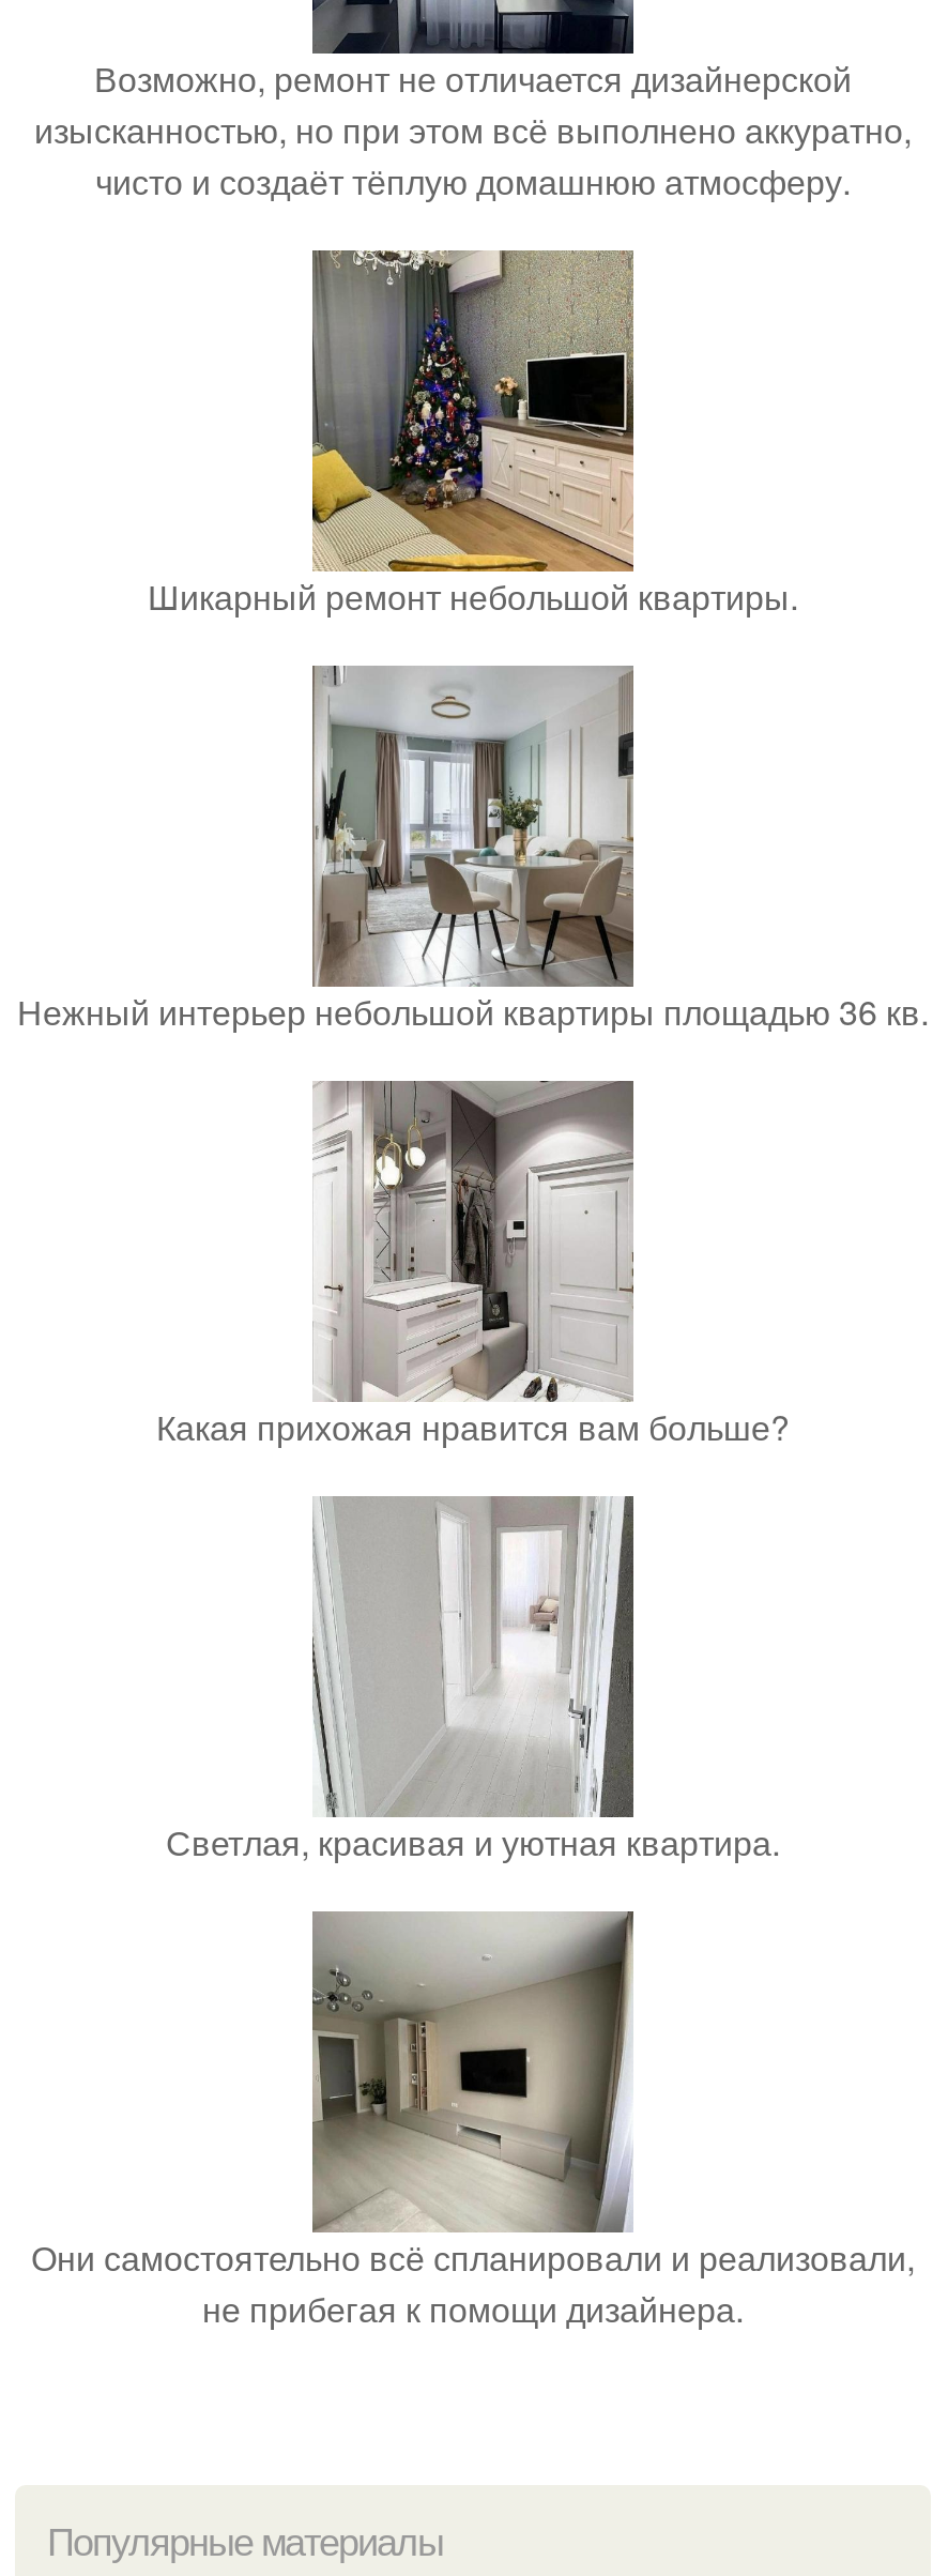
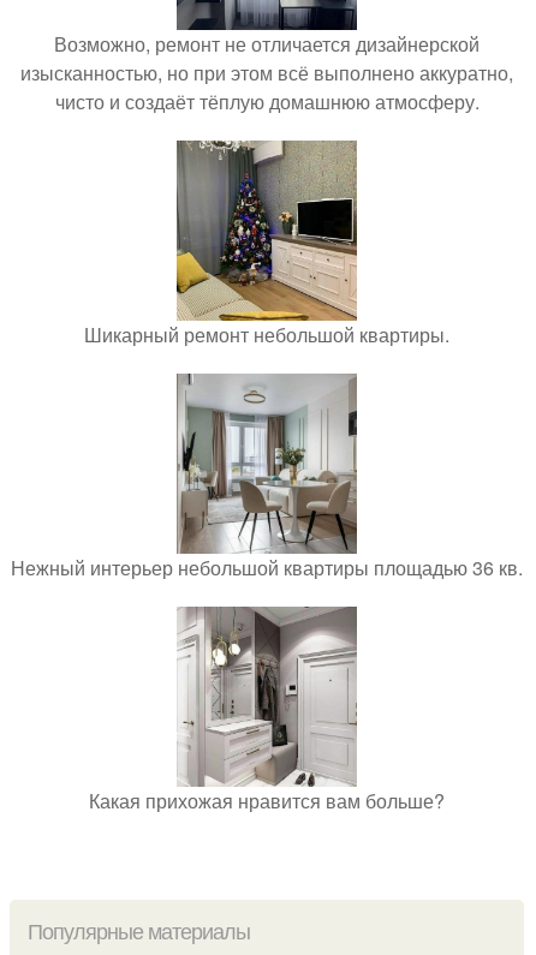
[166,1494,780,1866] [image] | Светлая, красивая и уютная квартира. -> none
[31,1909,915,2333] [image] | Они самостоятельно всё спланировали и реализовали, | не прибегая к помощи дизайнера. -> none

